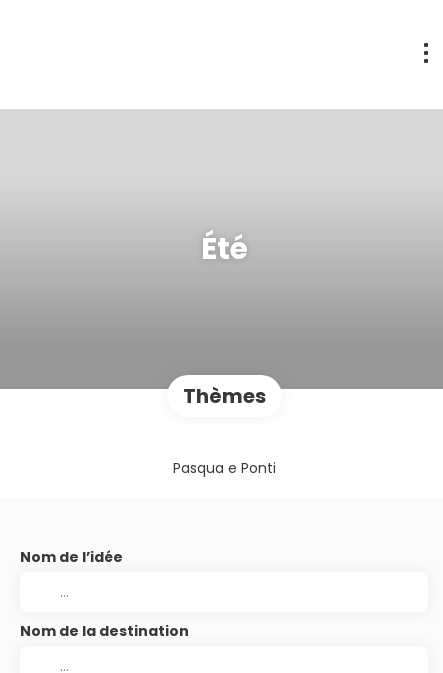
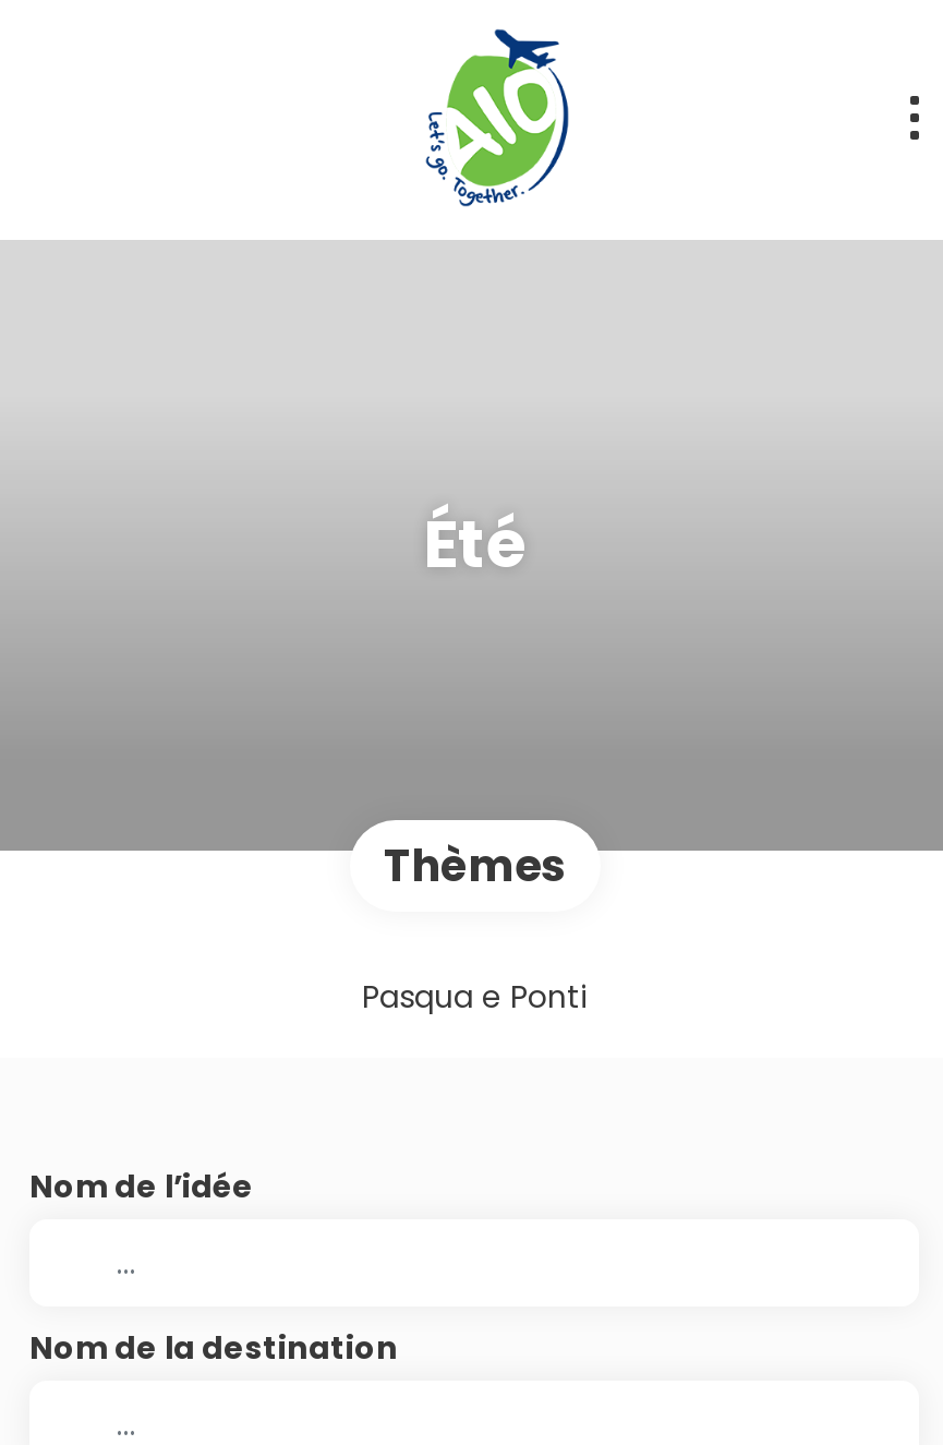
none -> [424,26,572,209] [image]

